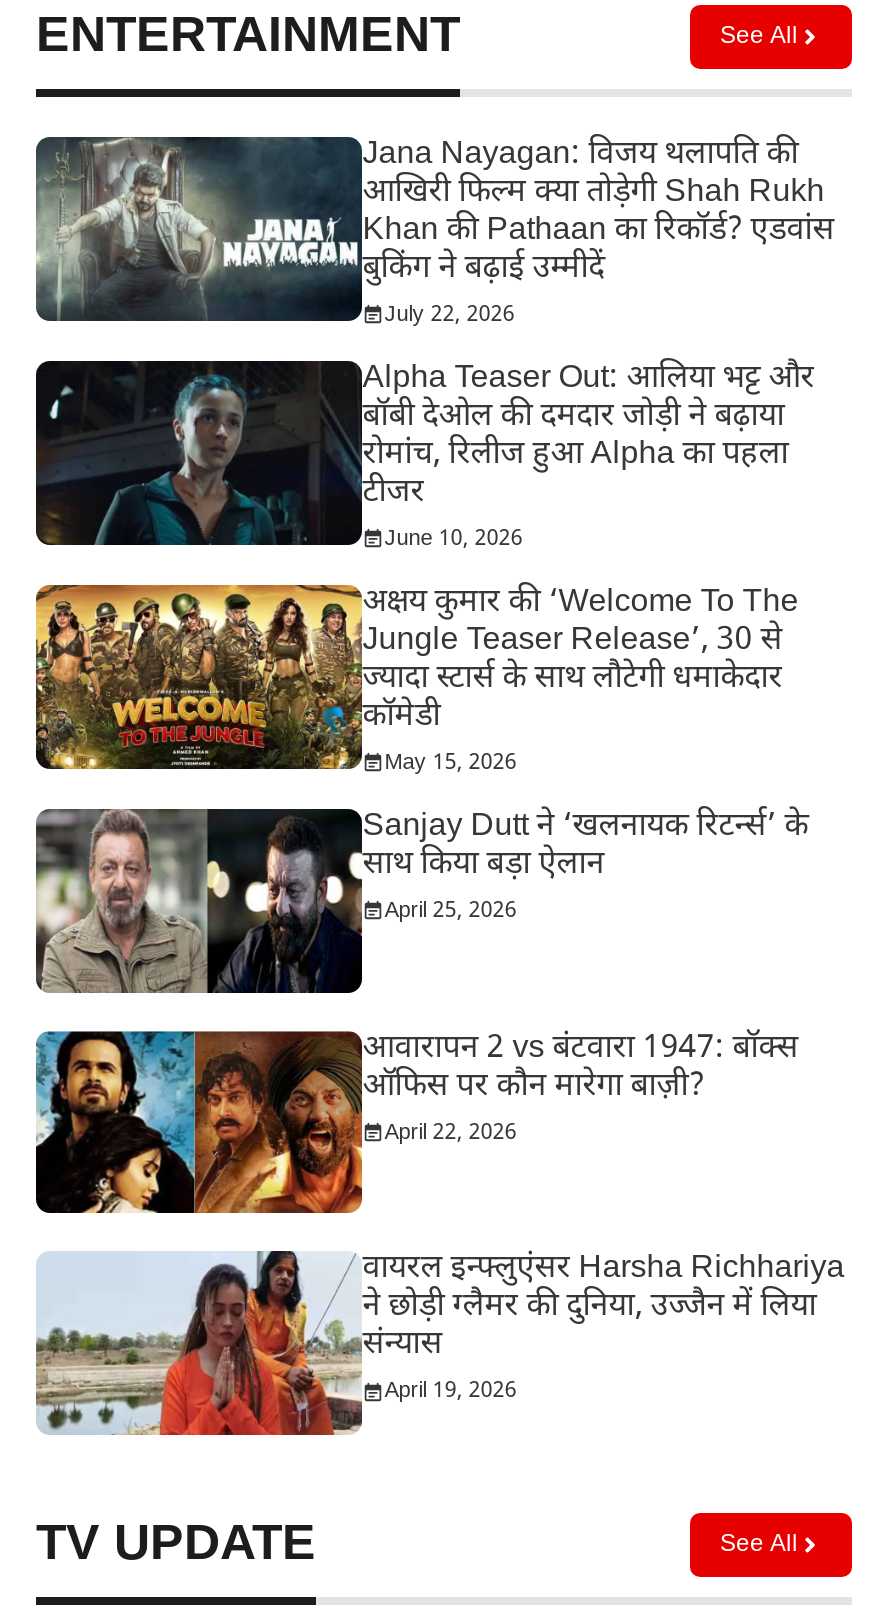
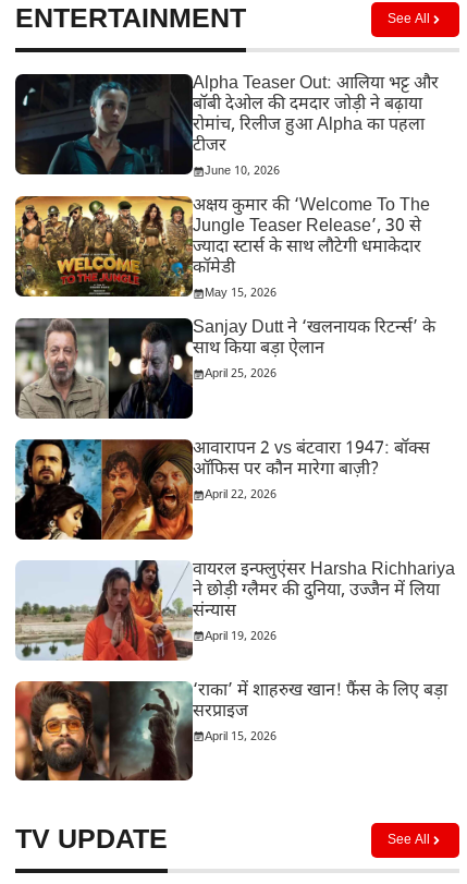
[34,135,834,329] [image] | Jana Nayagan: विजय थलापति की | आखिरी फिल्म क्या तोड़ेगी Shah Rukh | Khan की Pathaan का रिकॉर्ड? एडवांस | बुकिंग ने बढ़ाई उम्मीदें | July 22, 2026 -> none
moved [34,359,844,1406] -> [14,73,455,644]: [image] | Alpha Teaser Out: आलिया भट्ट और | बॉबी देओल की दमदार जोड़ी ने बढ़ाया | ... | संन्यास | April 19, 2026
none -> [14,680,448,782] [image] | ‘राका’ में शाहरुख खान! फैंस के लिए बड़ा | सरप्राइज | April 15, 2026

